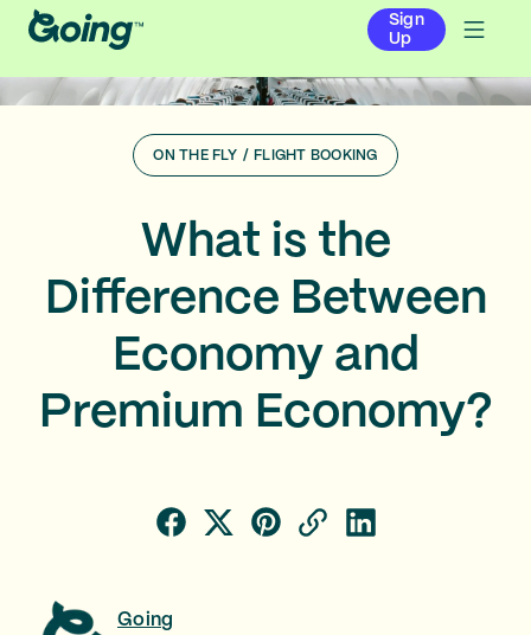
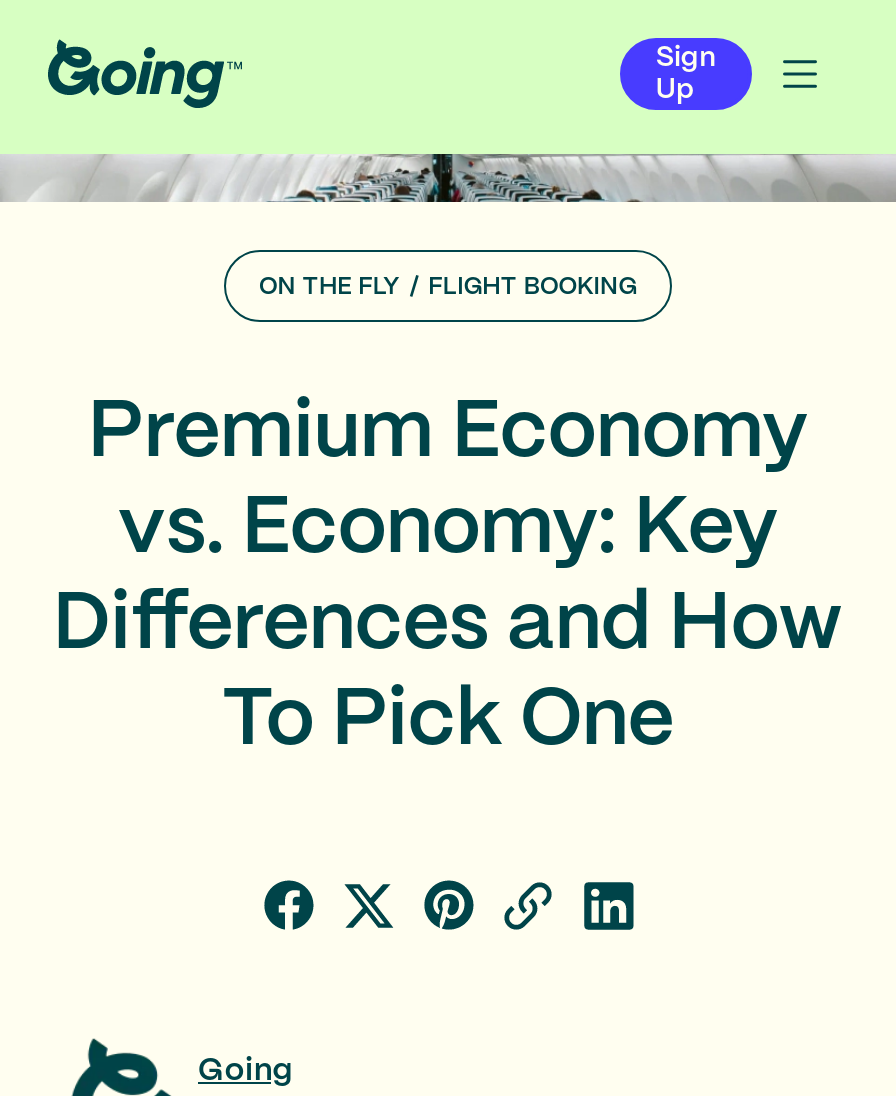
[39,220,492,436] What is the | Difference Between | Economy and | Premium Economy? -> [53,396,843,760] Premium Economy | vs. Economy: Key | Differences and How | To Pick One

